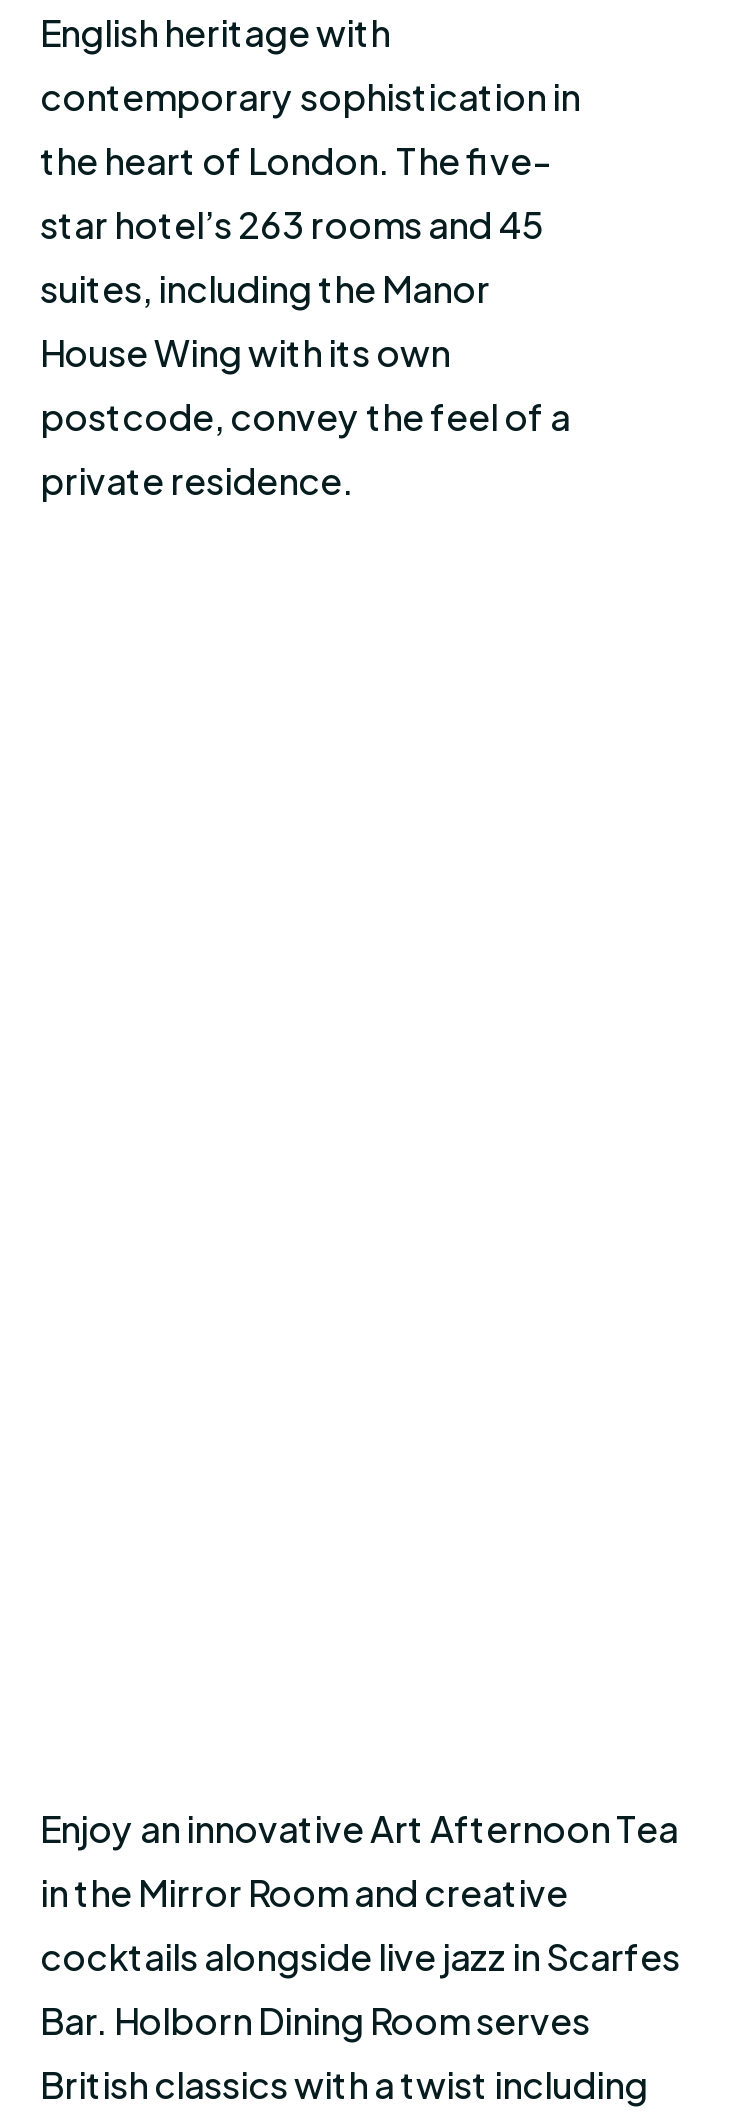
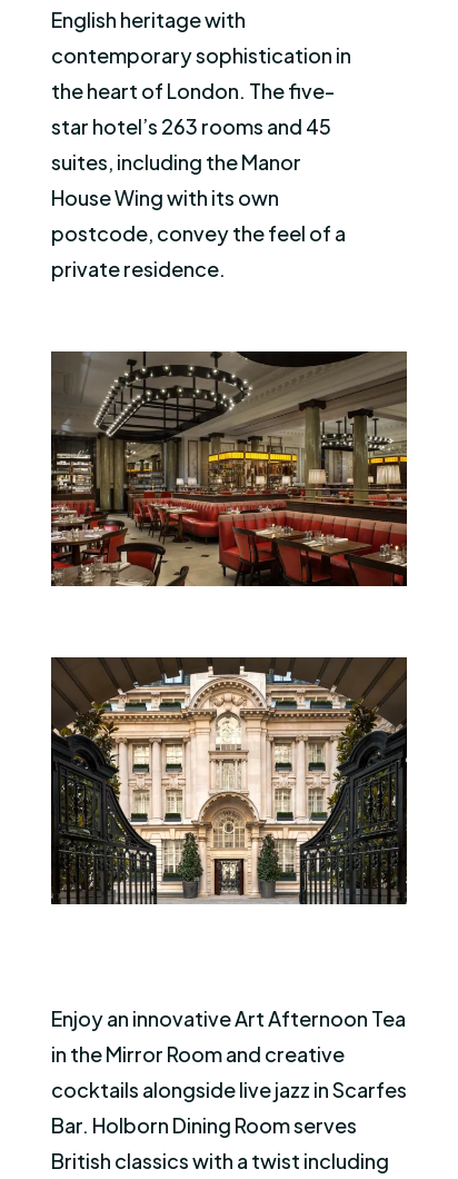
none -> [50,350,408,587] [image]
none -> [50,656,408,905] [image]

